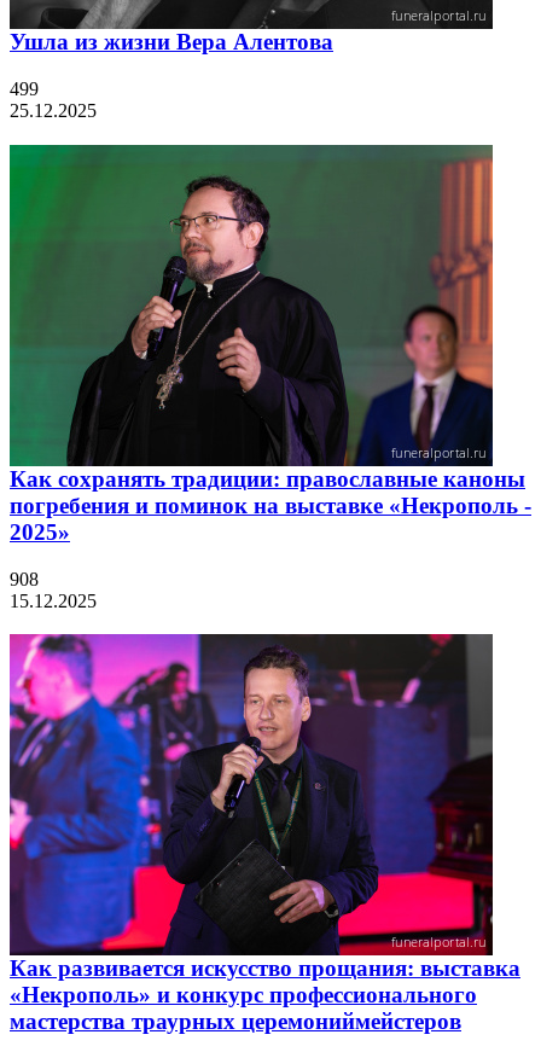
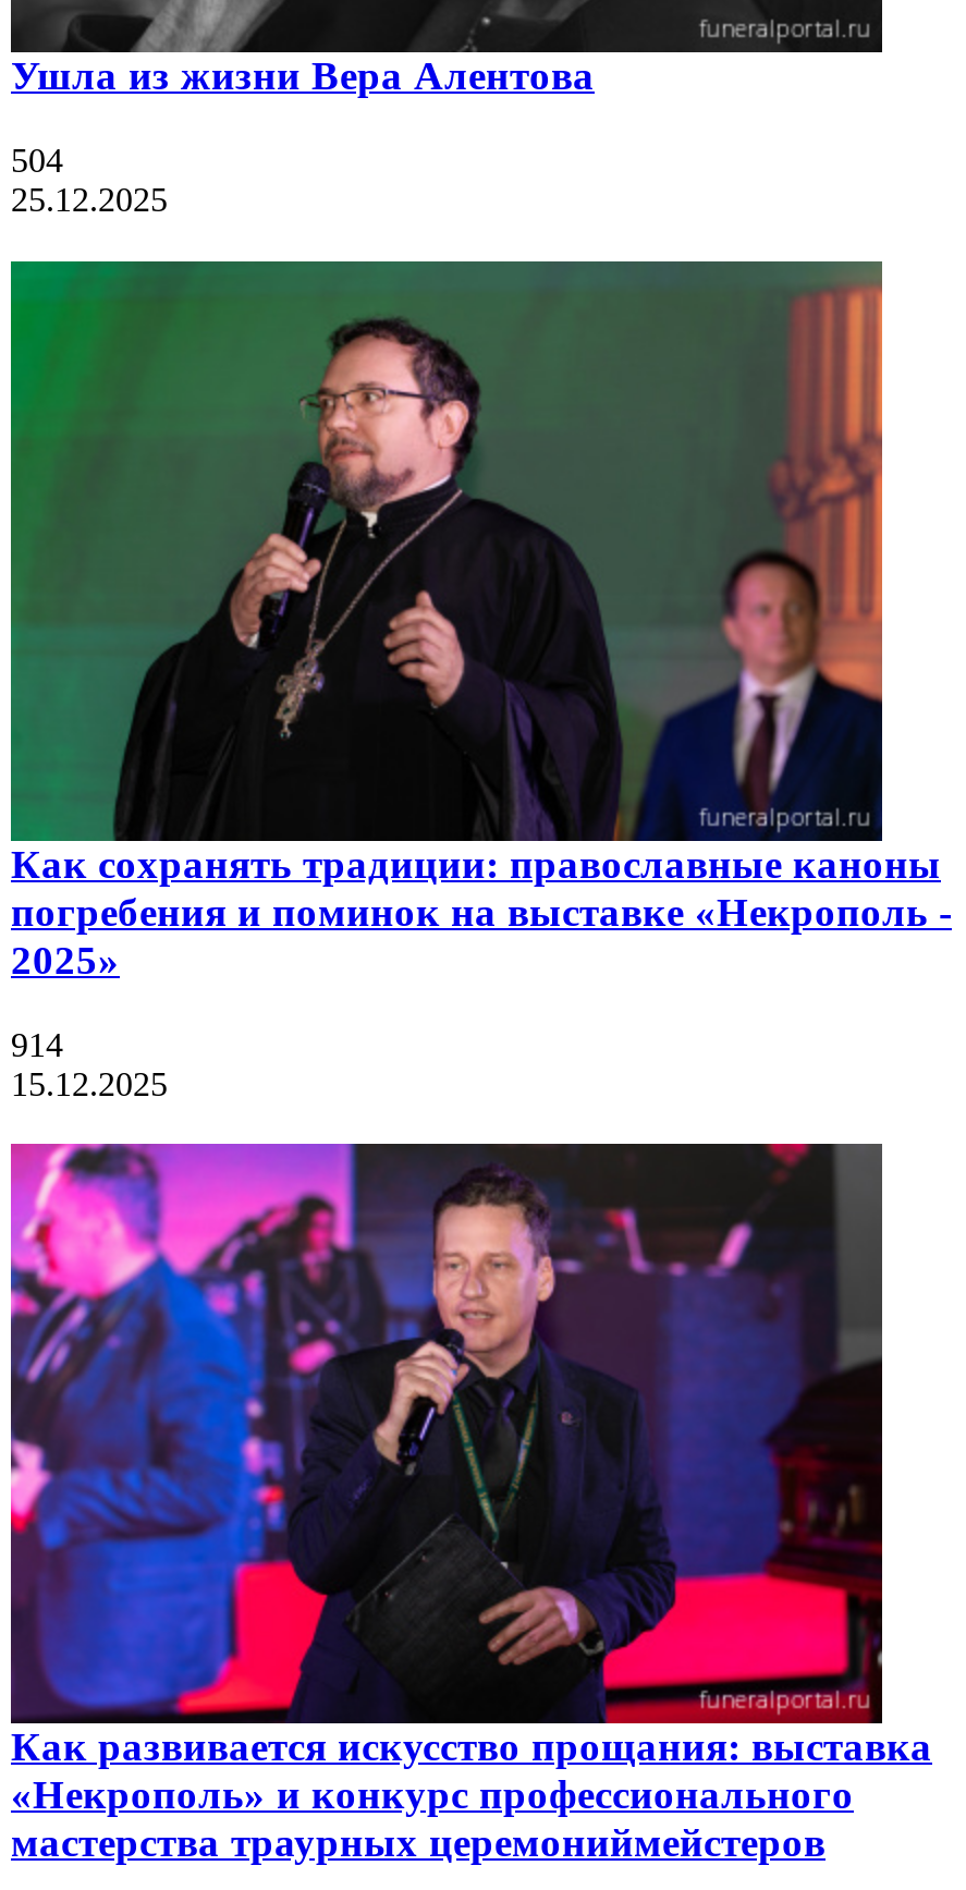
[10,79,39,99] 499 -> [11,142,63,179] 504
[10,568,39,589] 908 -> [11,1025,63,1062] 914

